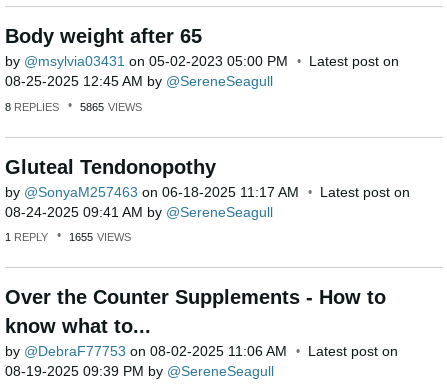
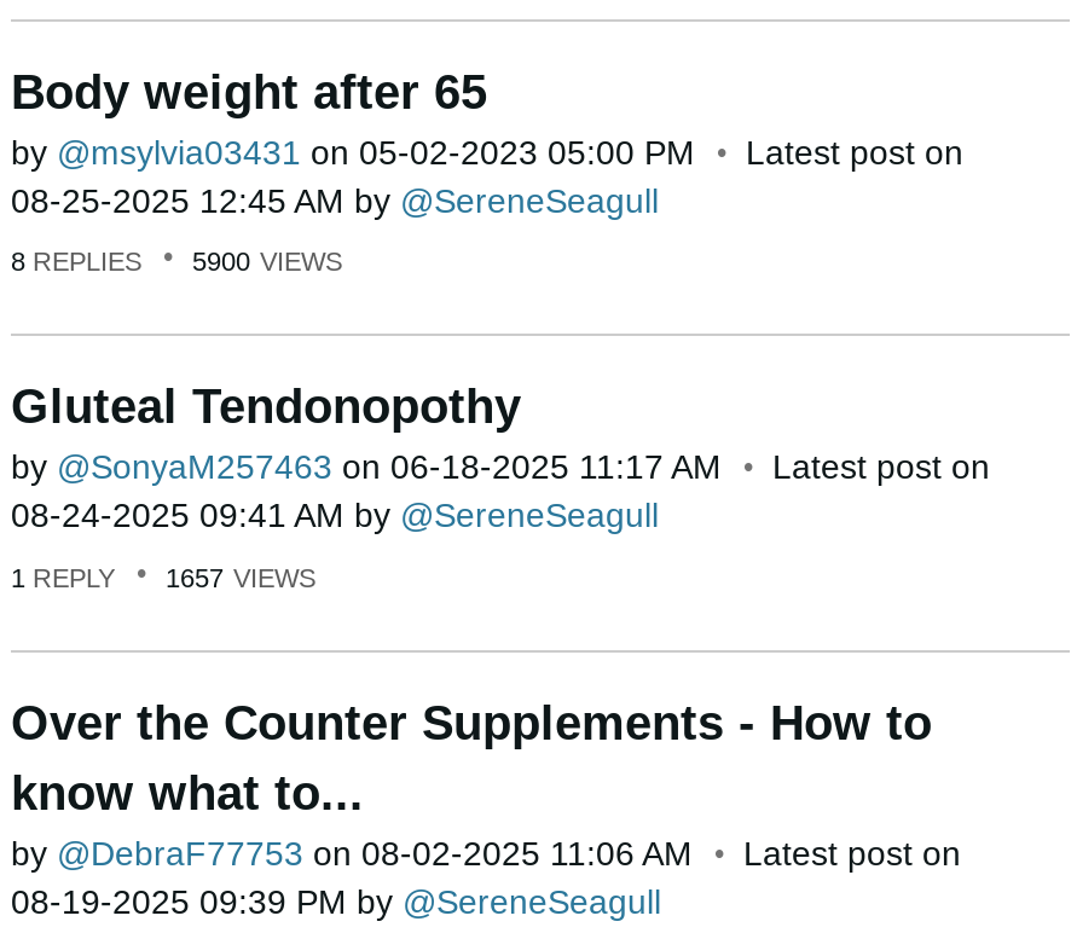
[5,101,142,113] 8 REPLIES 5865 VIEWS -> [11,247,342,276] 8 REPLIES 5900 VIEWS
[5,231,131,243] 1 REPLY 1655 VIEWS -> [11,562,315,591] 1 REPLY 1657 VIEWS

